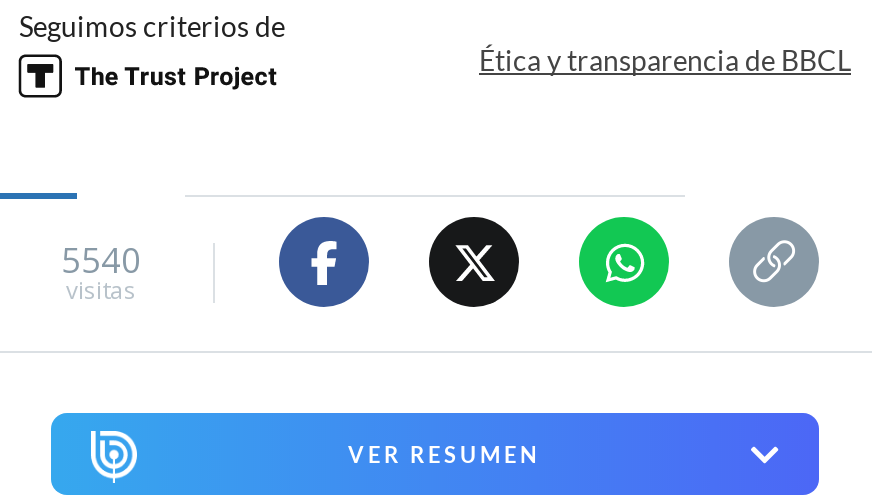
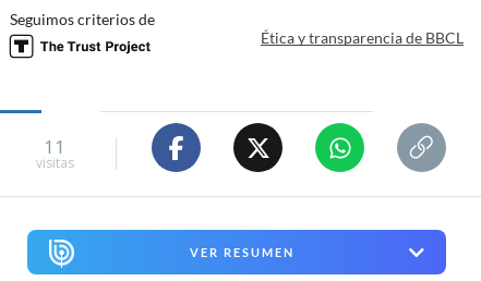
[61,237,141,283] 5540 -> [44,134,65,159] 11

